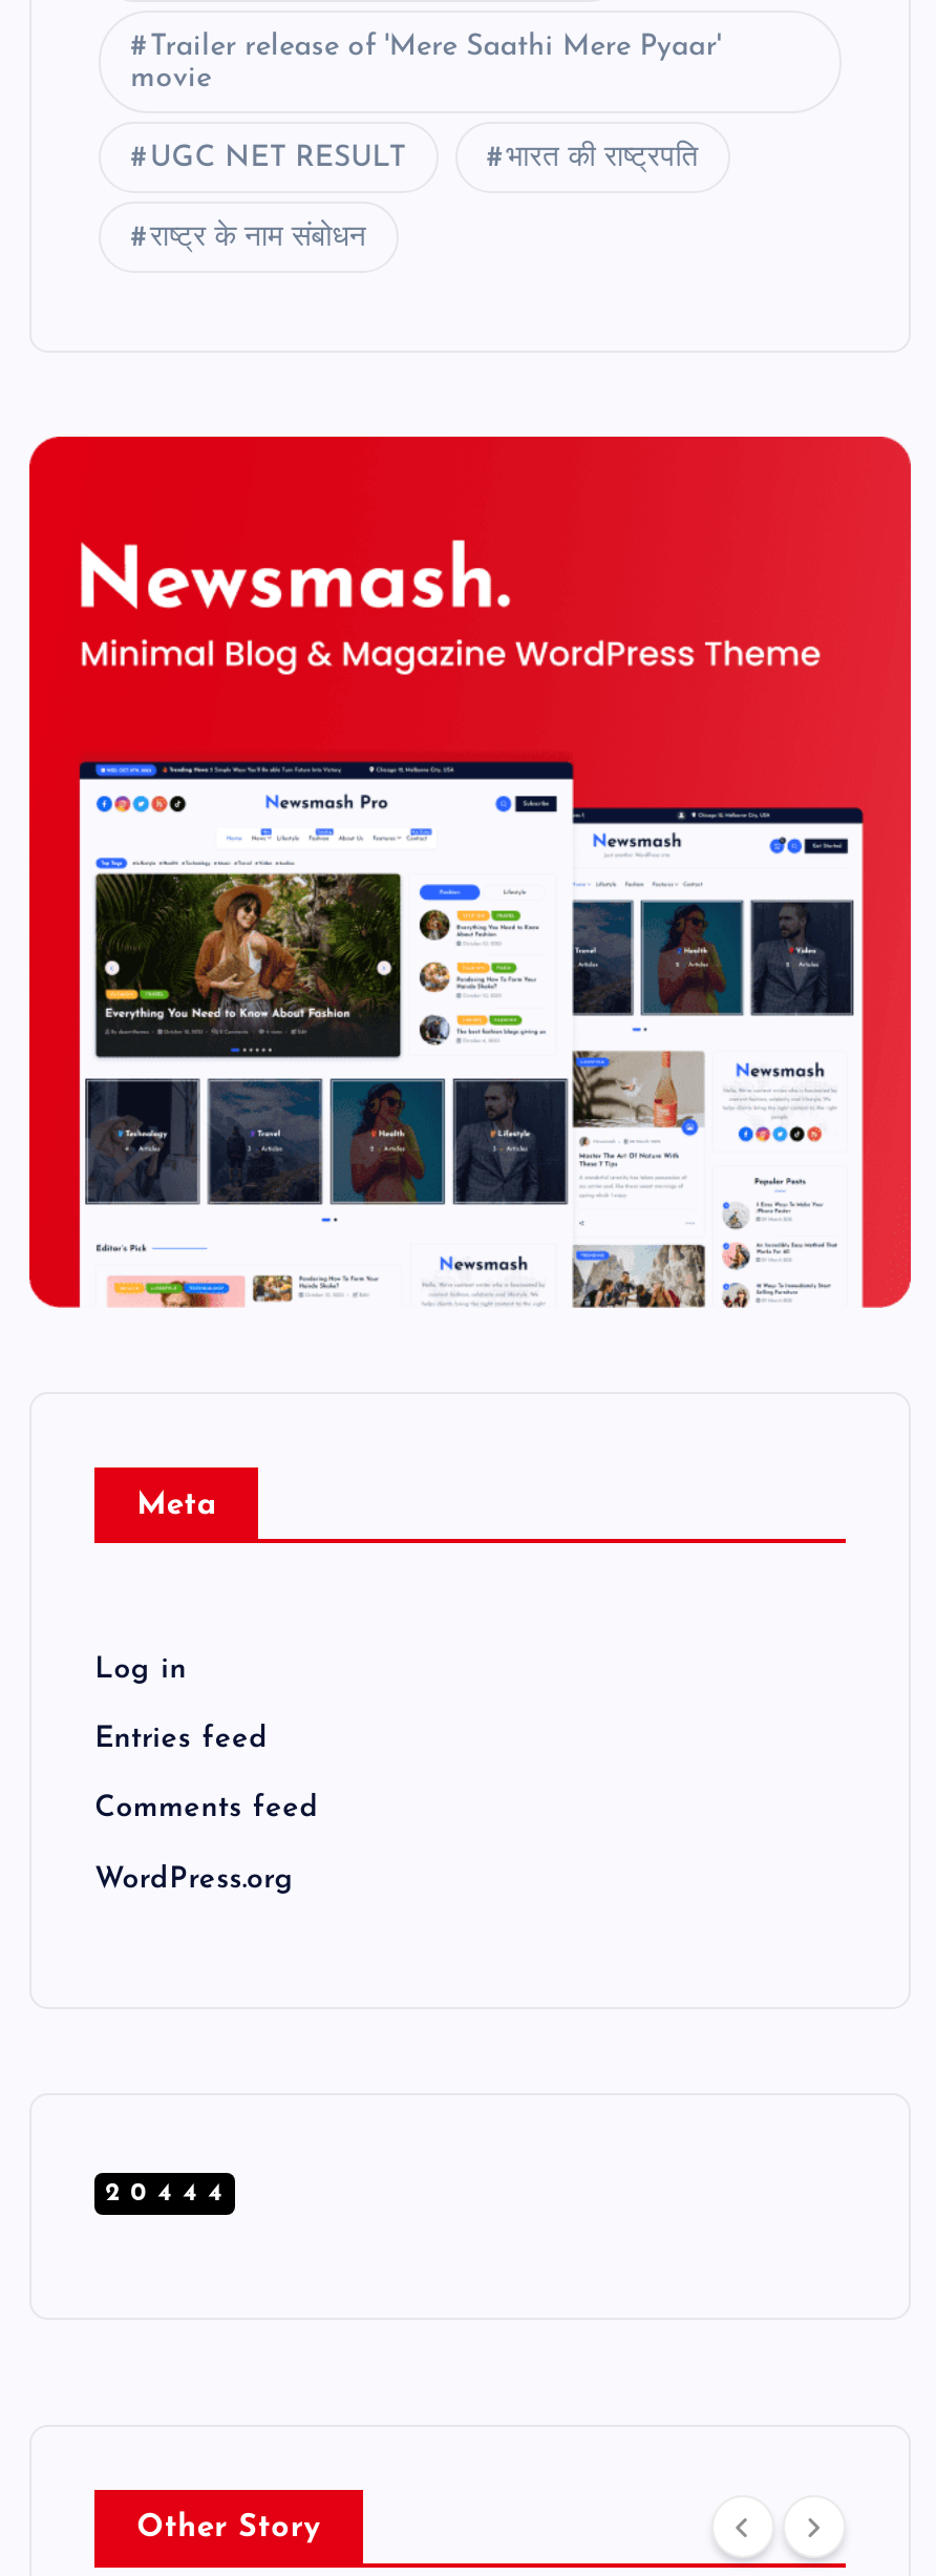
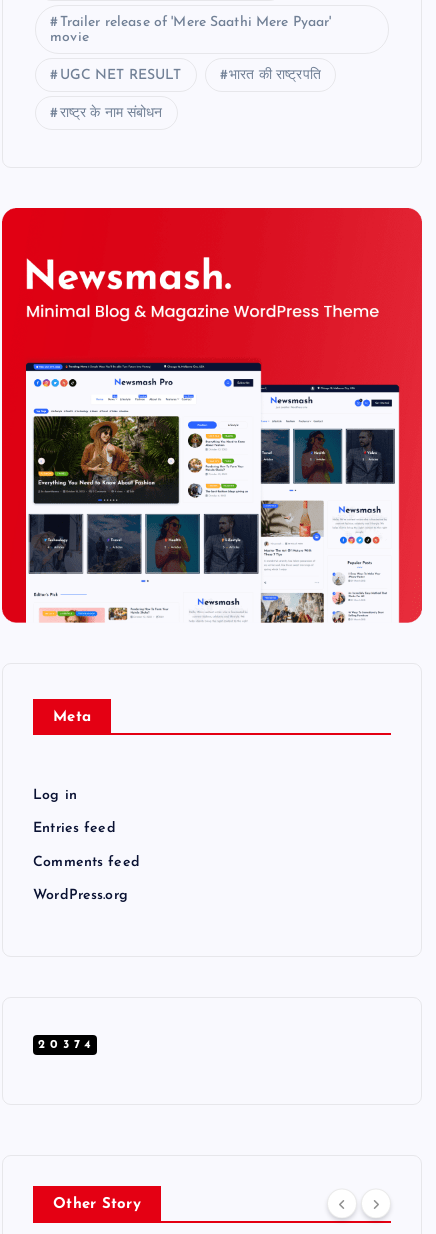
[105,2182,233,2207] 20444 -> [38,1039,96,1051] 20374

